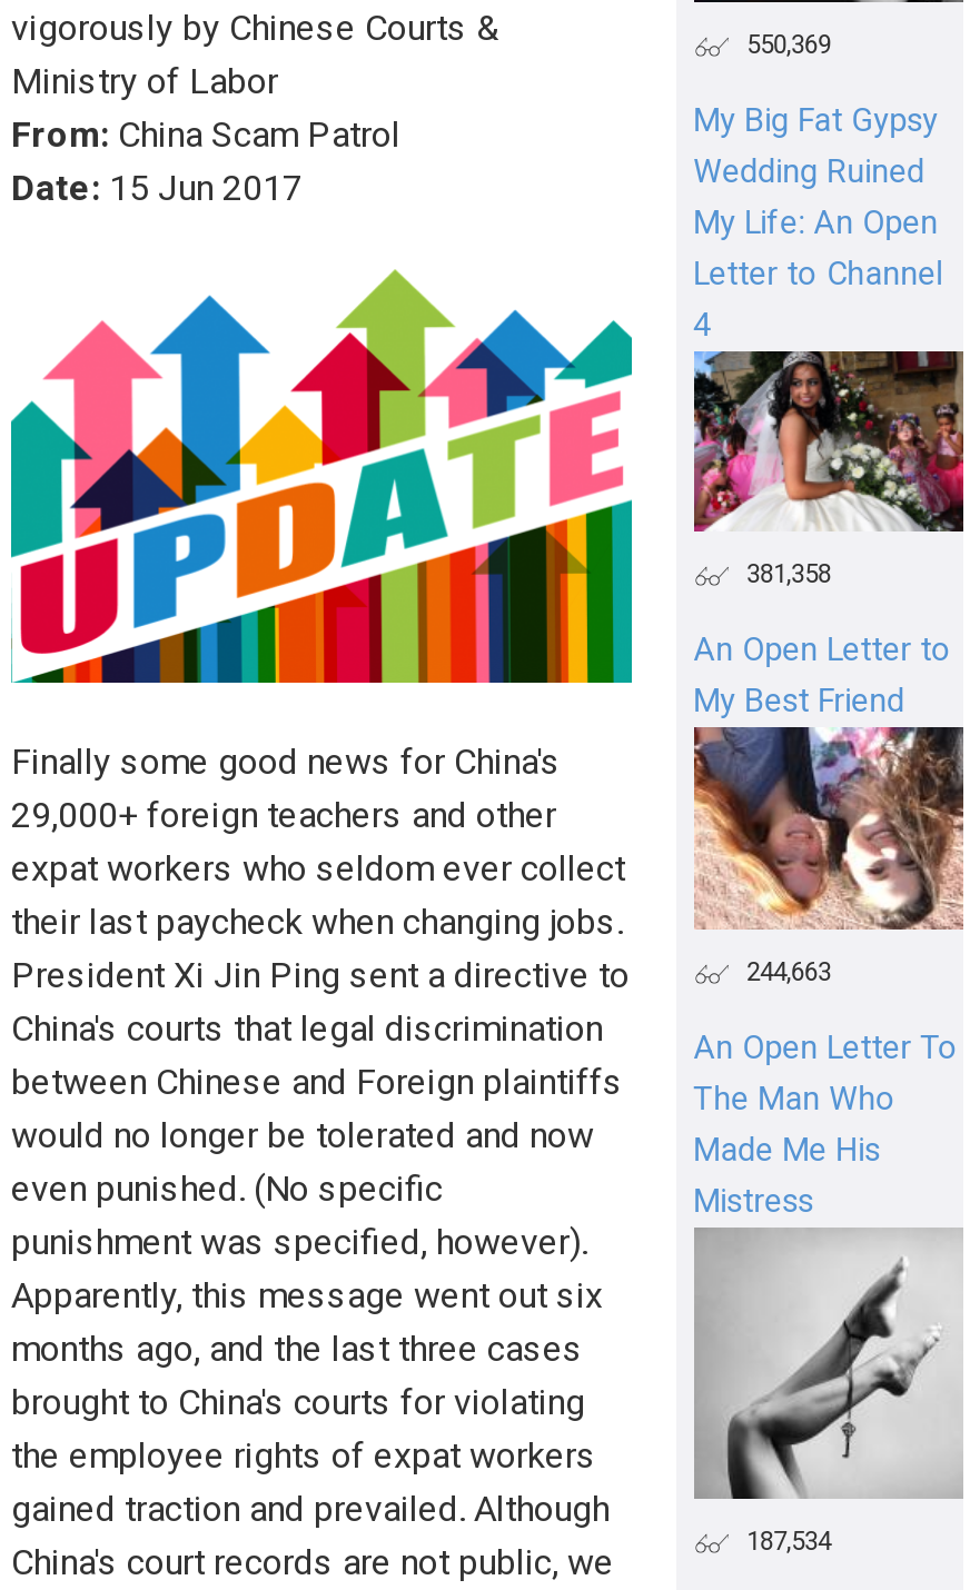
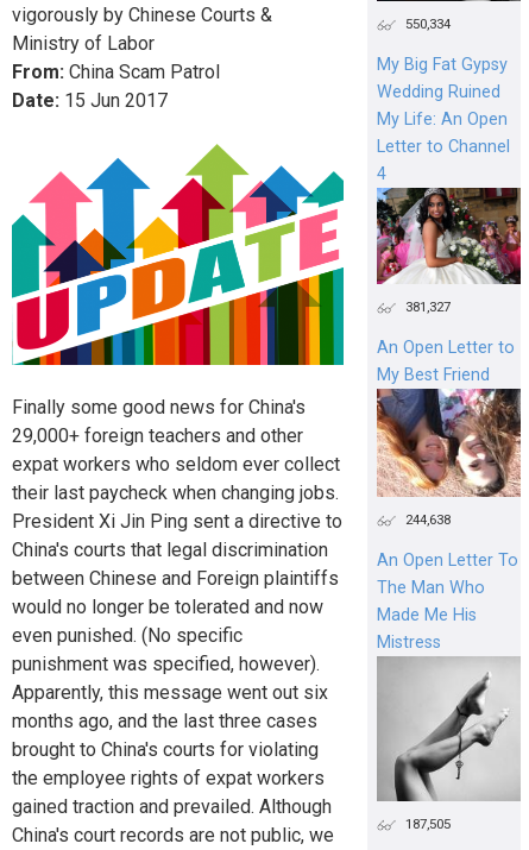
[747,28,831,59] 550,369 -> [405,15,450,32] 550,334
[747,559,831,590] 381,358 -> [405,299,450,316] 381,327
[747,957,831,988] 244,663 -> [405,512,450,528] 244,638
[747,1525,831,1556] 187,534 -> [405,815,450,832] 187,505

